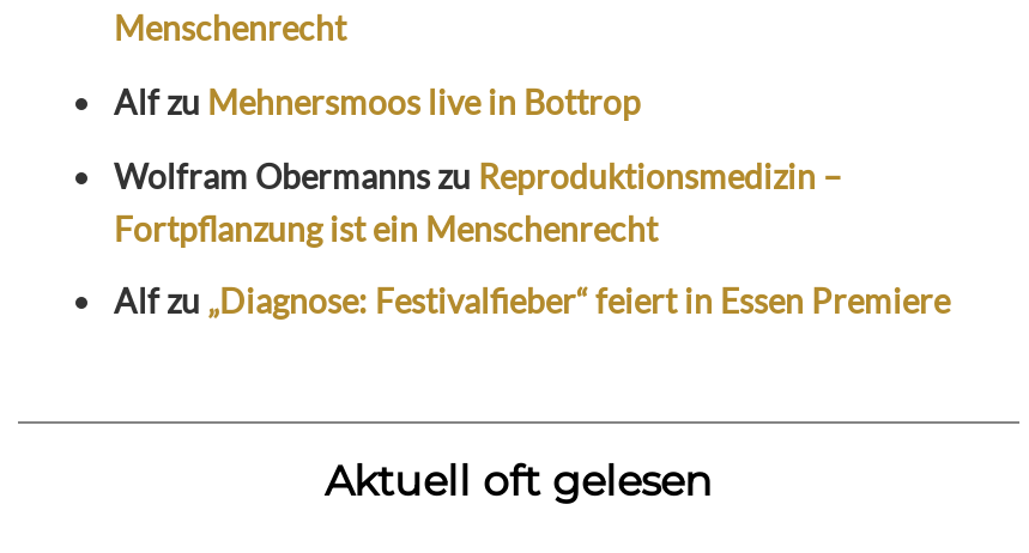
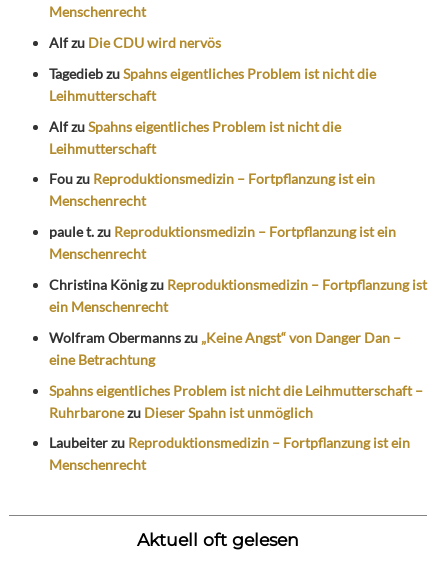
[114,81,950,322] Alf zu Mehnersmoos live in Bottrop | Wolfram Obermanns zu Reproduktionsmedizin – | Fortpflanzung ist ein Menschenrecht | Alf zu „Diagnose: Festivalfieber“ feiert in Essen Premiere -> [49,34,427,473] Alf zu Die CDU wird nervös | Tagedieb zu Spahns eigentliches Problem ist nicht die | Leihmutterschaft | Alf zu Spahns eigentliches Problem ist nicht die | Leihmutterschaft | Fou zu Reproduktionsmedizin – Fortpflanzung ist ein | Menschenrecht | paule t. zu Reproduktionsmedizin – Fortpflanzung ist ein | Menschenrecht | Christina König zu Reproduktionsmedizin – Fortpflanzung ist | ein Menschenrecht | Wolfram Obermanns zu „Keine Angst“ von Danger Dan – | eine Betrachtung | Spahns eigentliches Problem ist nicht die Leihmutterschaft – | Ruhrbarone zu Dieser Spahn ist unmöglich | Laubeiter zu Reproduktionsmedizin – Fortpflanzung ist ein | Menschenrecht

